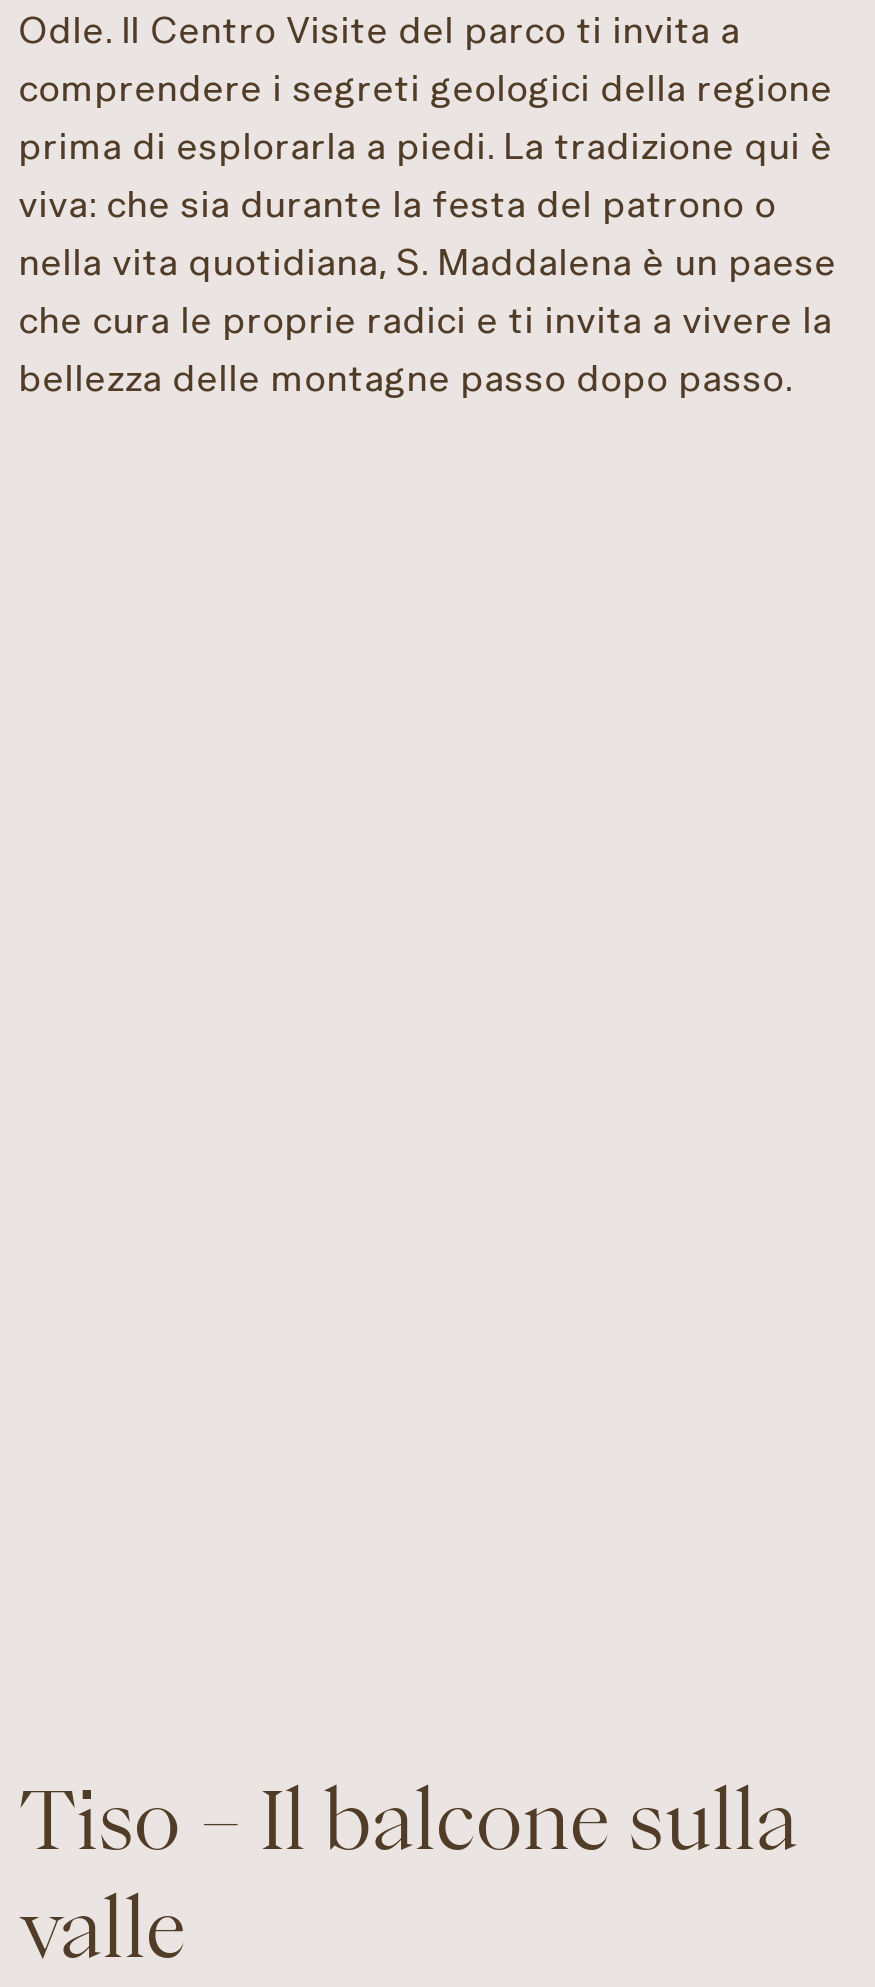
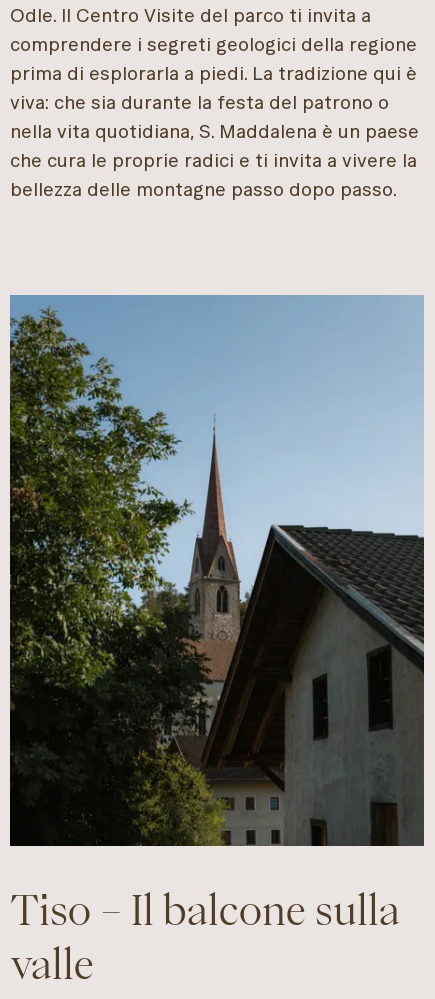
none -> [9,294,425,847] [image]

